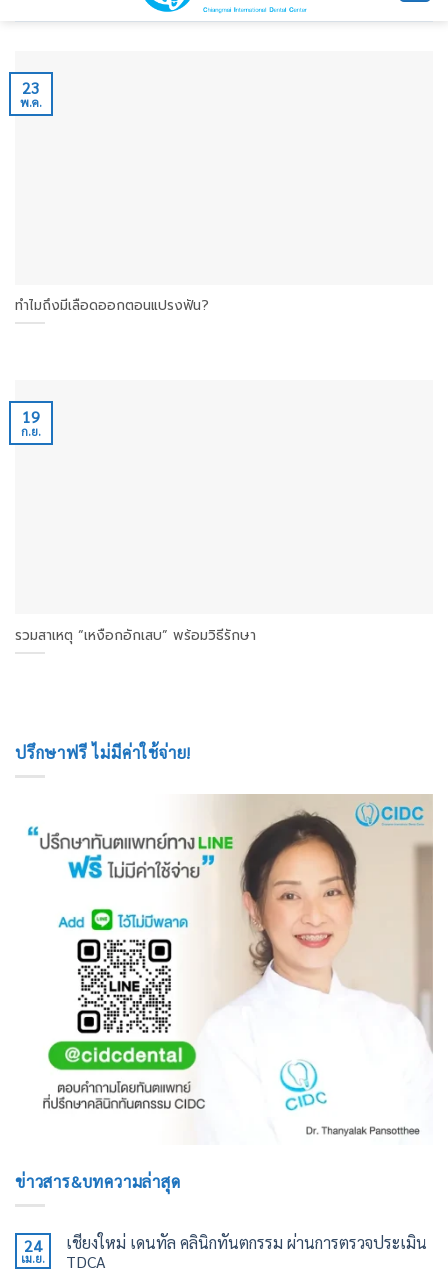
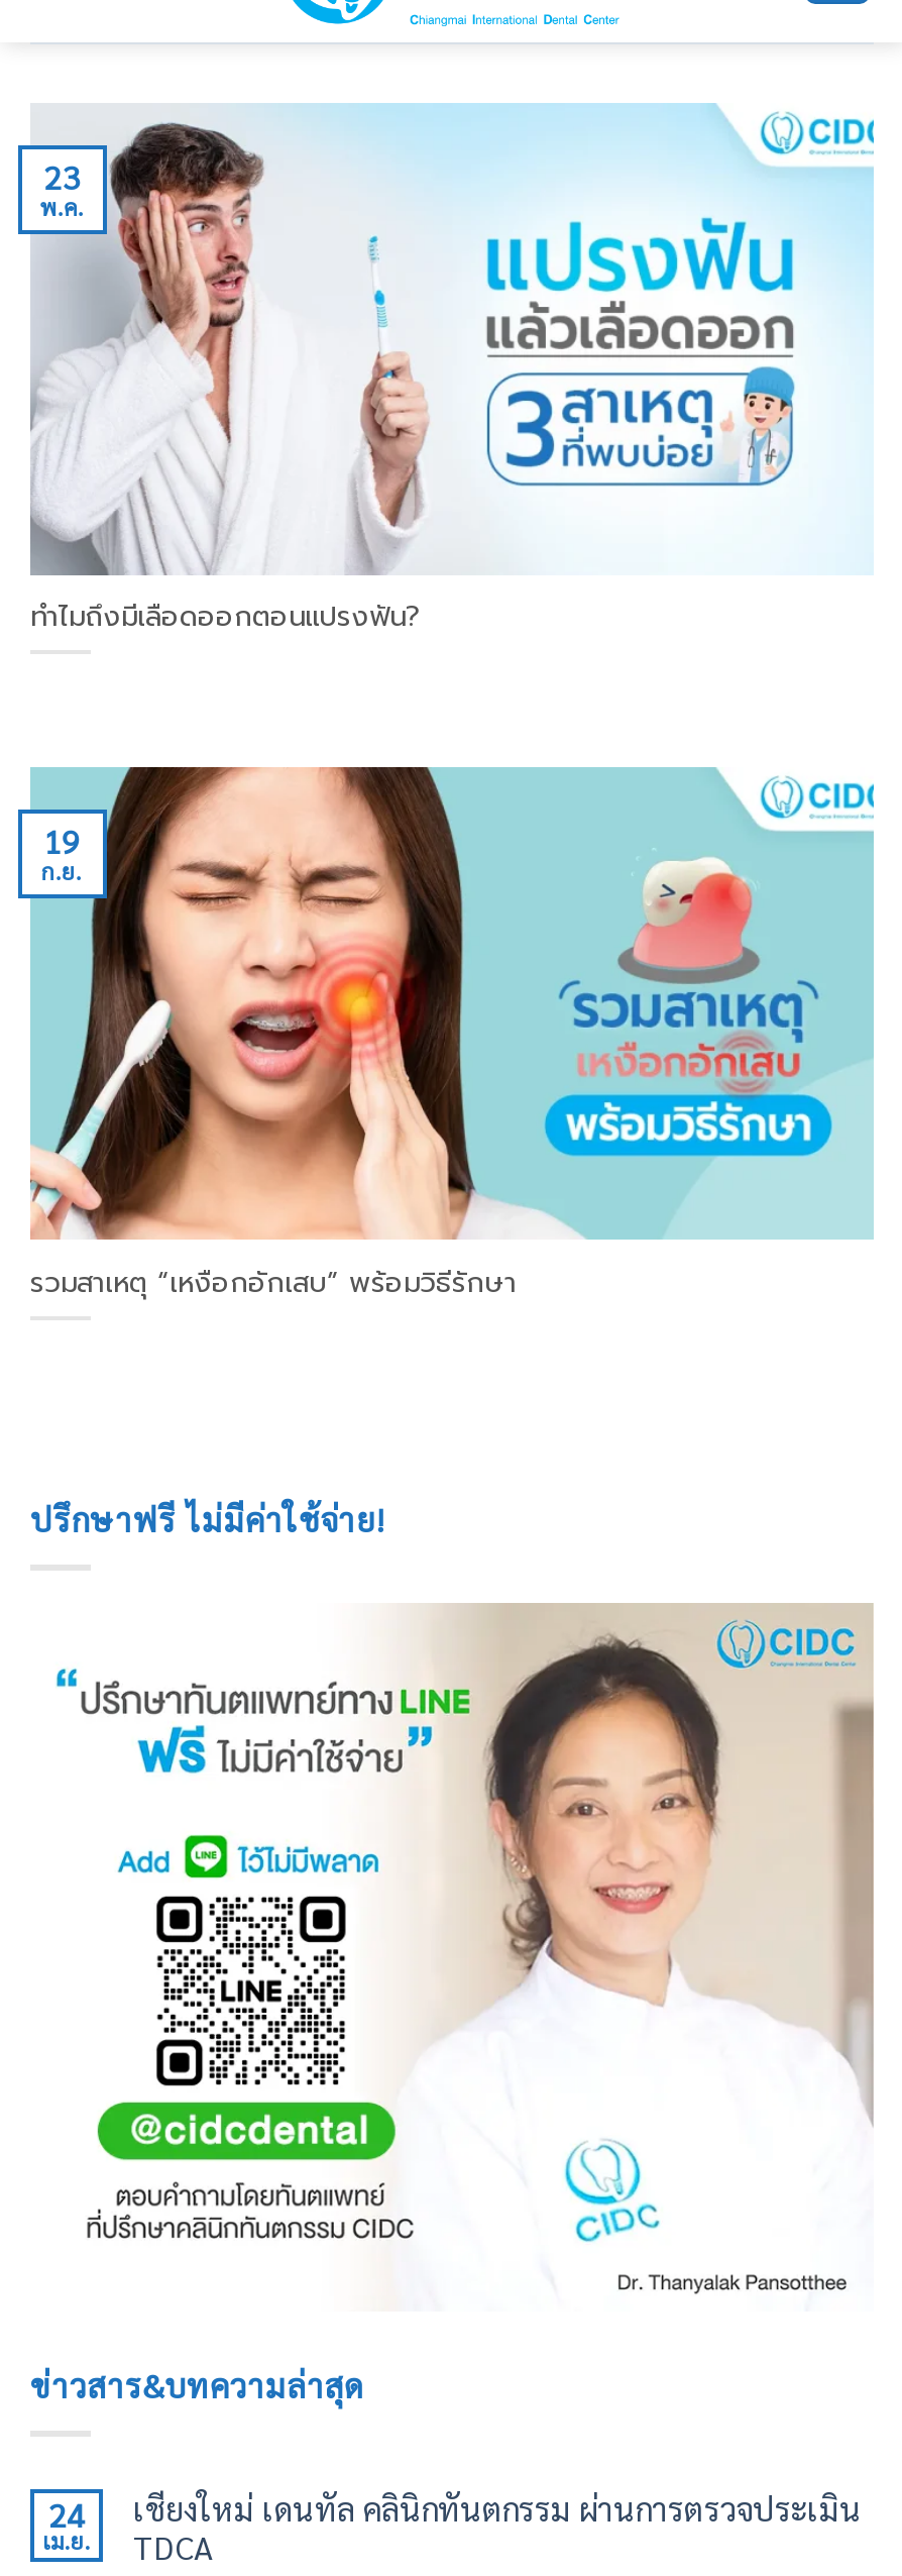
none -> [28,103,876,577] [image]
none -> [28,765,876,1242] [image]

